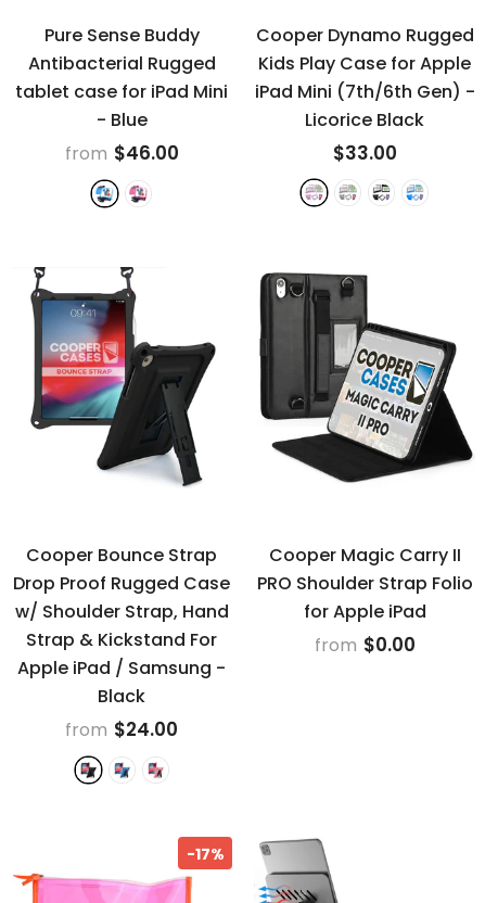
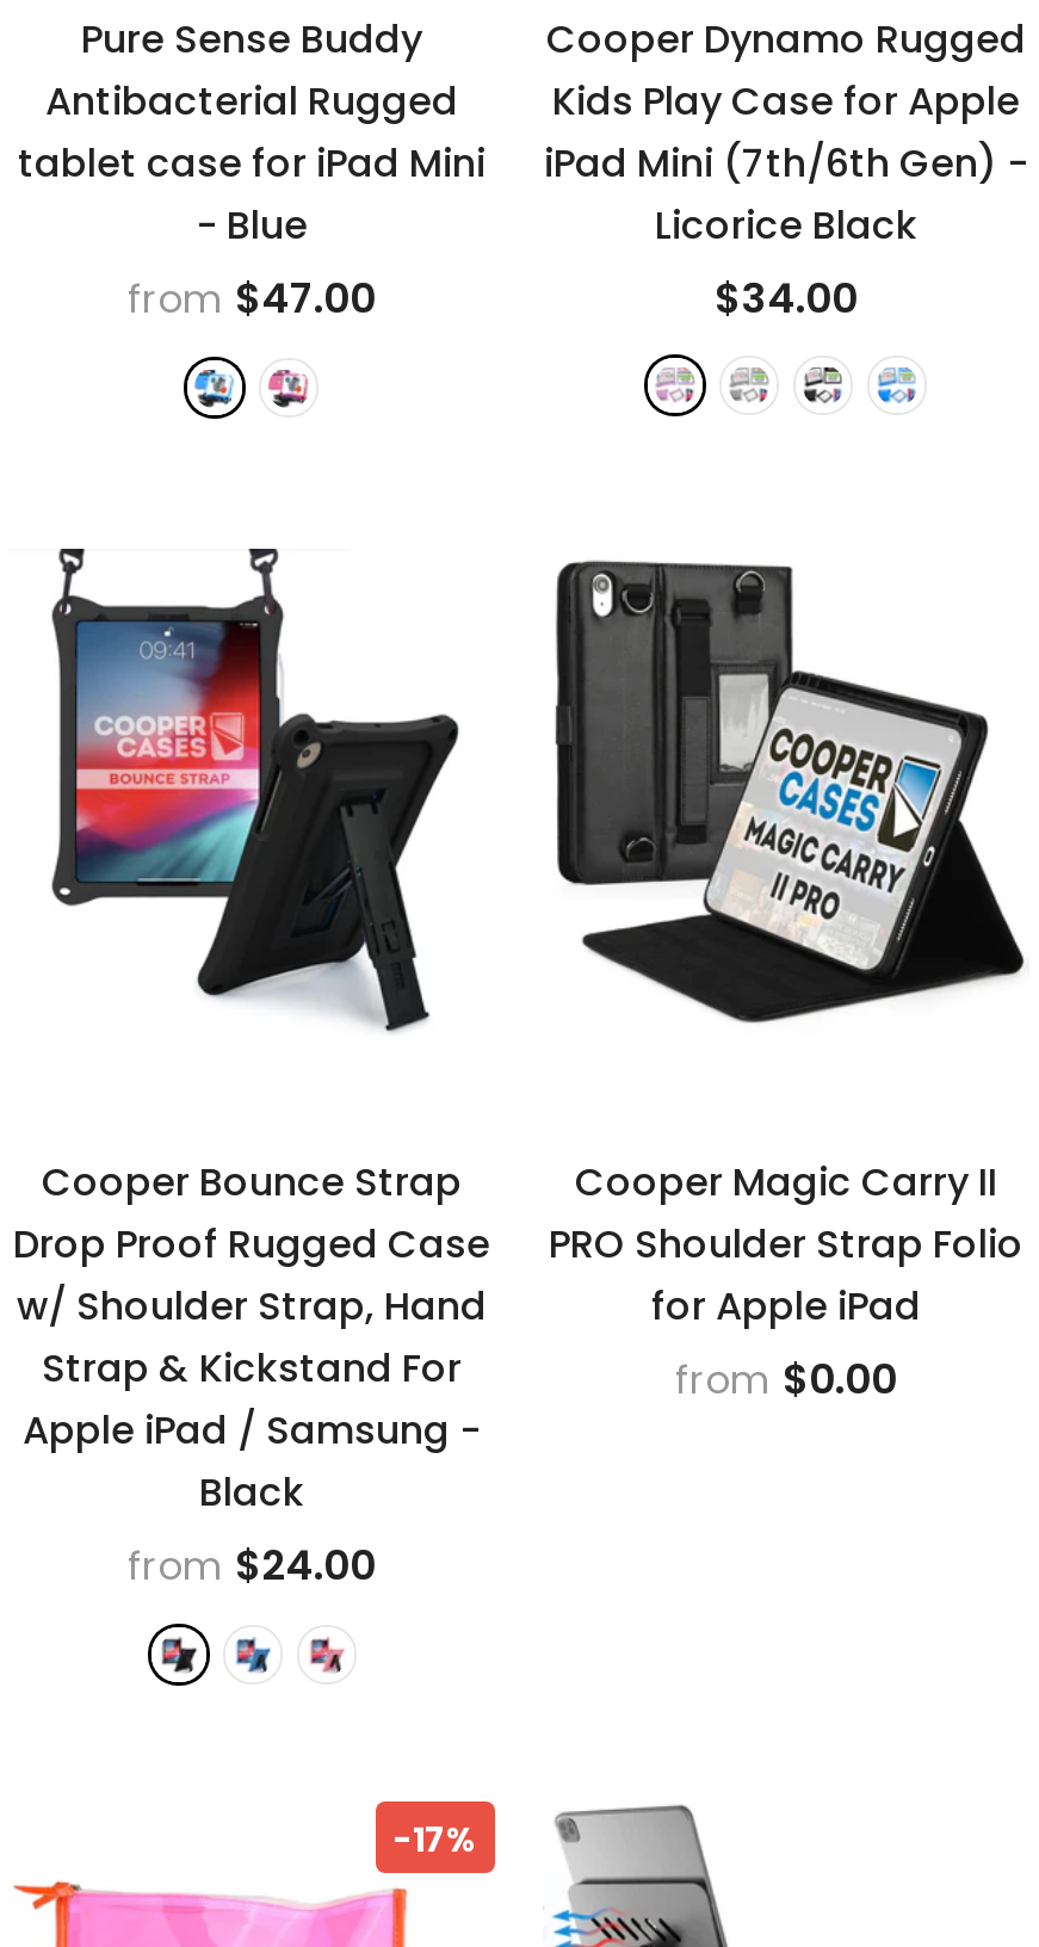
[65,140,178,166] from $46.00 -> [128,270,376,327] from $47.00
[333,140,397,166] $33.00 -> [715,270,858,327] $34.00

